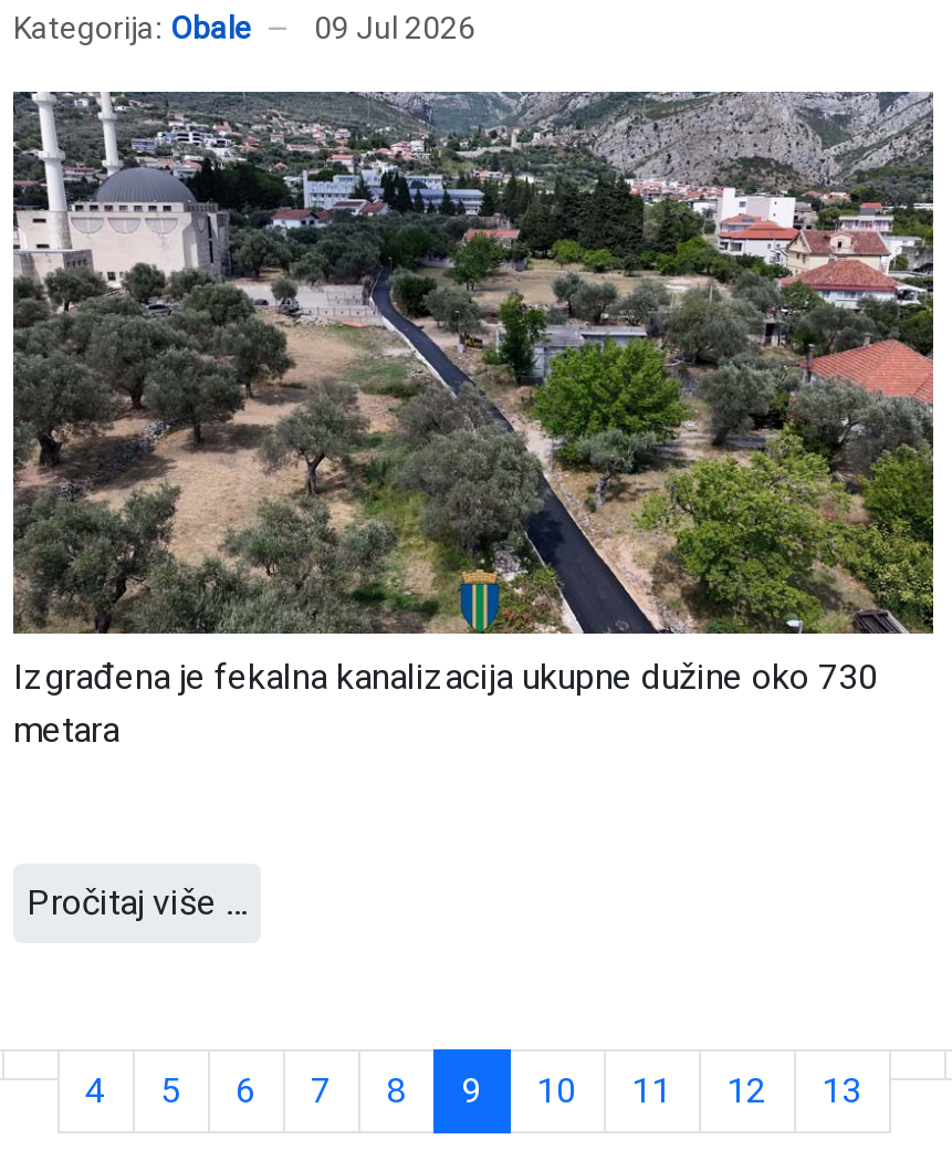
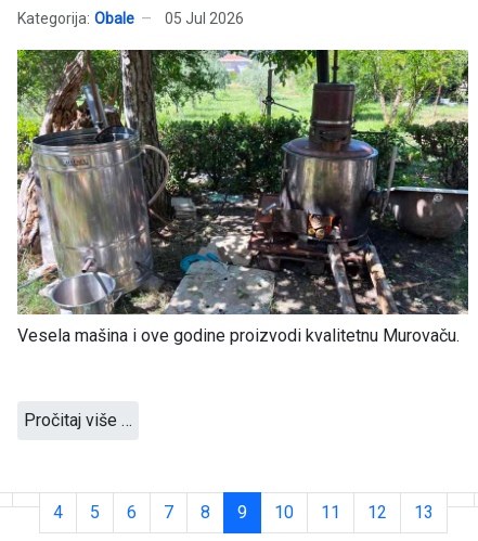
[13,10,475,46] Kategorija: Obale 09 Jul 2026 -> [17,10,244,27] Kategorija: Obale 05 Jul 2026
[11,90,935,750] [image] | Izgrađena je fekalna kanalizacija ukupne dužine oko 730 | metara -> [16,49,468,346] [image] | Vesela mašina i ove godine proizvodi kvalitetnu Murovaču.

